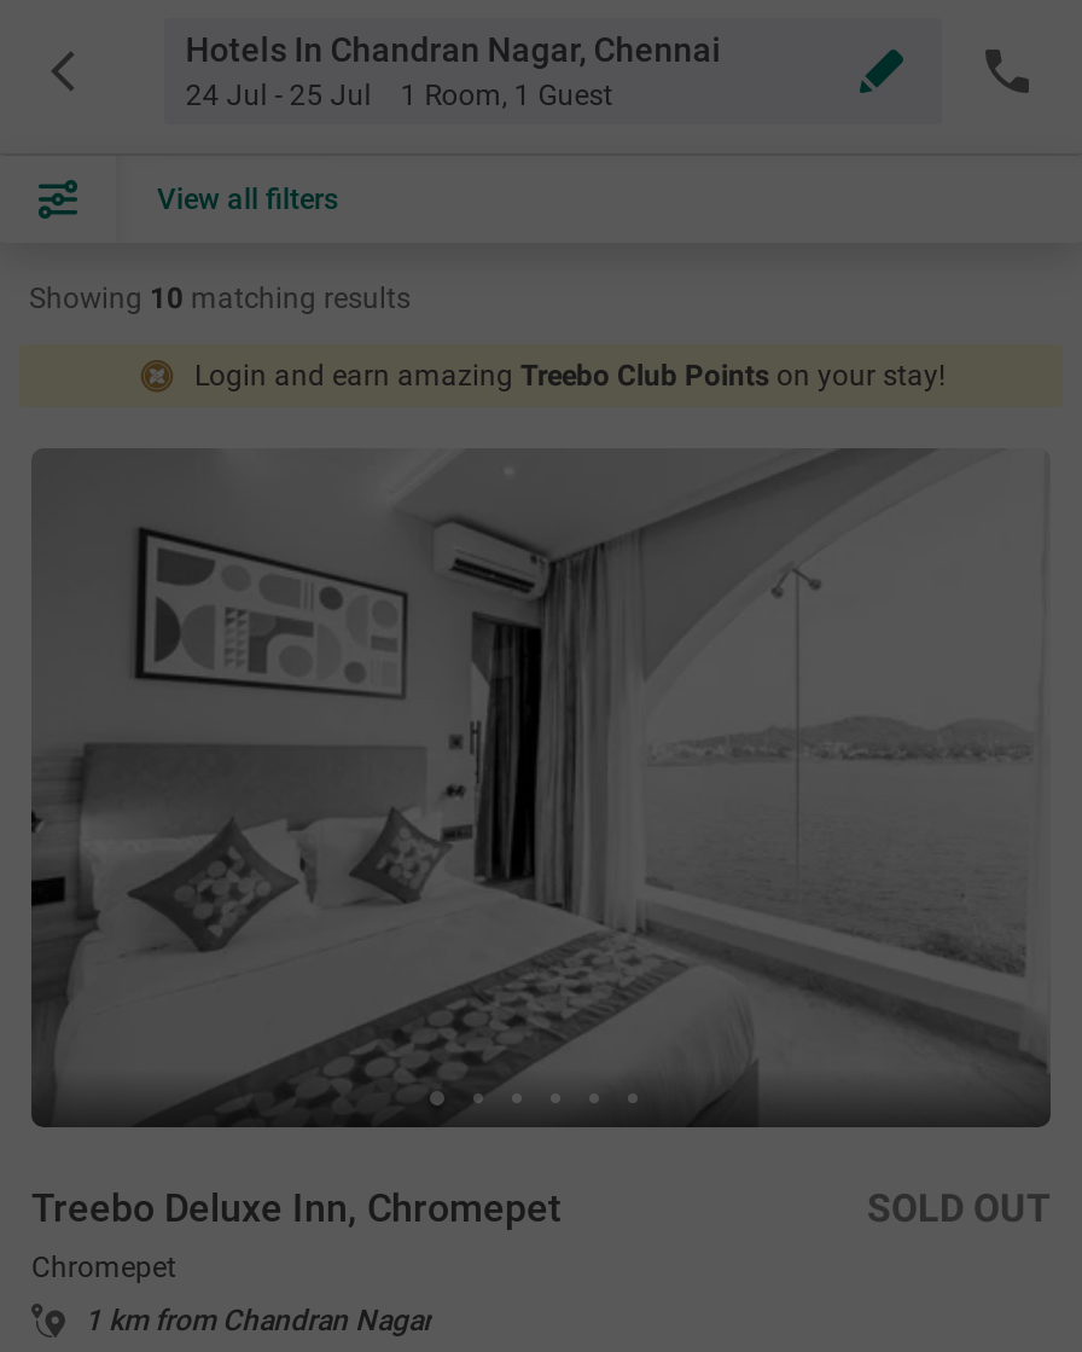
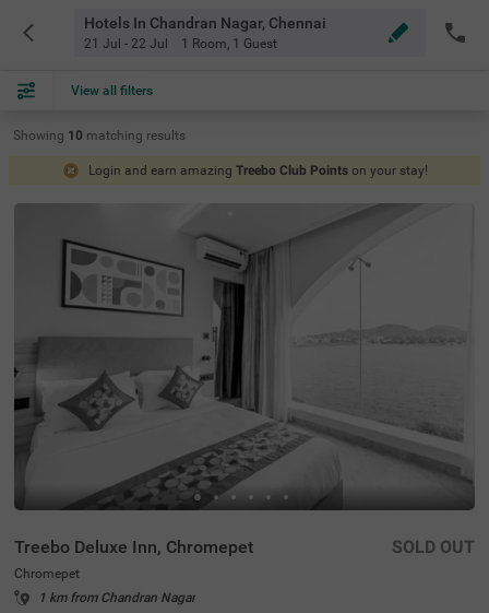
[185,79,613,112] 24 Jul - 25 Jul 1 Room, 1 Guest -> [84,36,277,51] 21 Jul - 22 Jul 1 Room, 1 Guest

